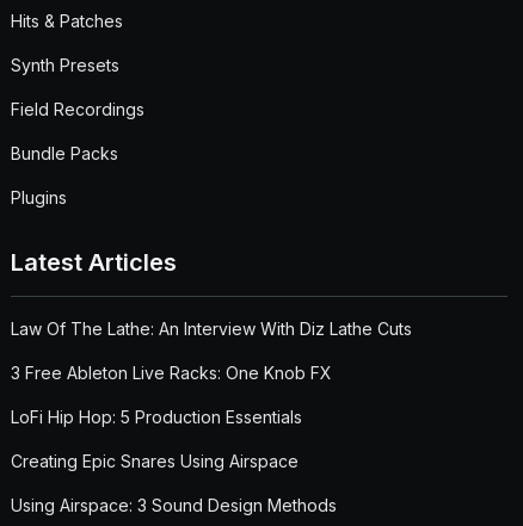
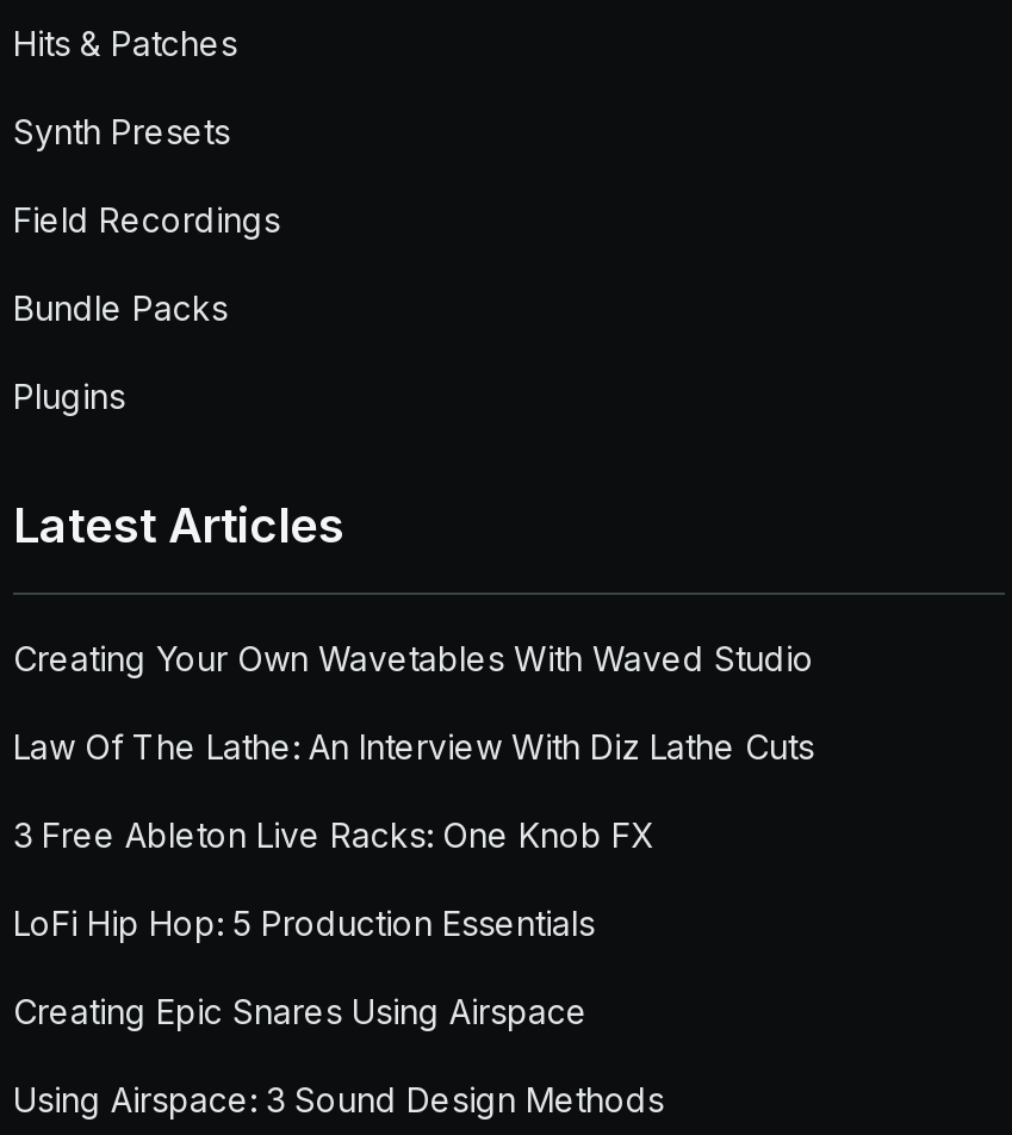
none -> [13,638,814,678] Creating Your Own Wavetables With Waved Studio

